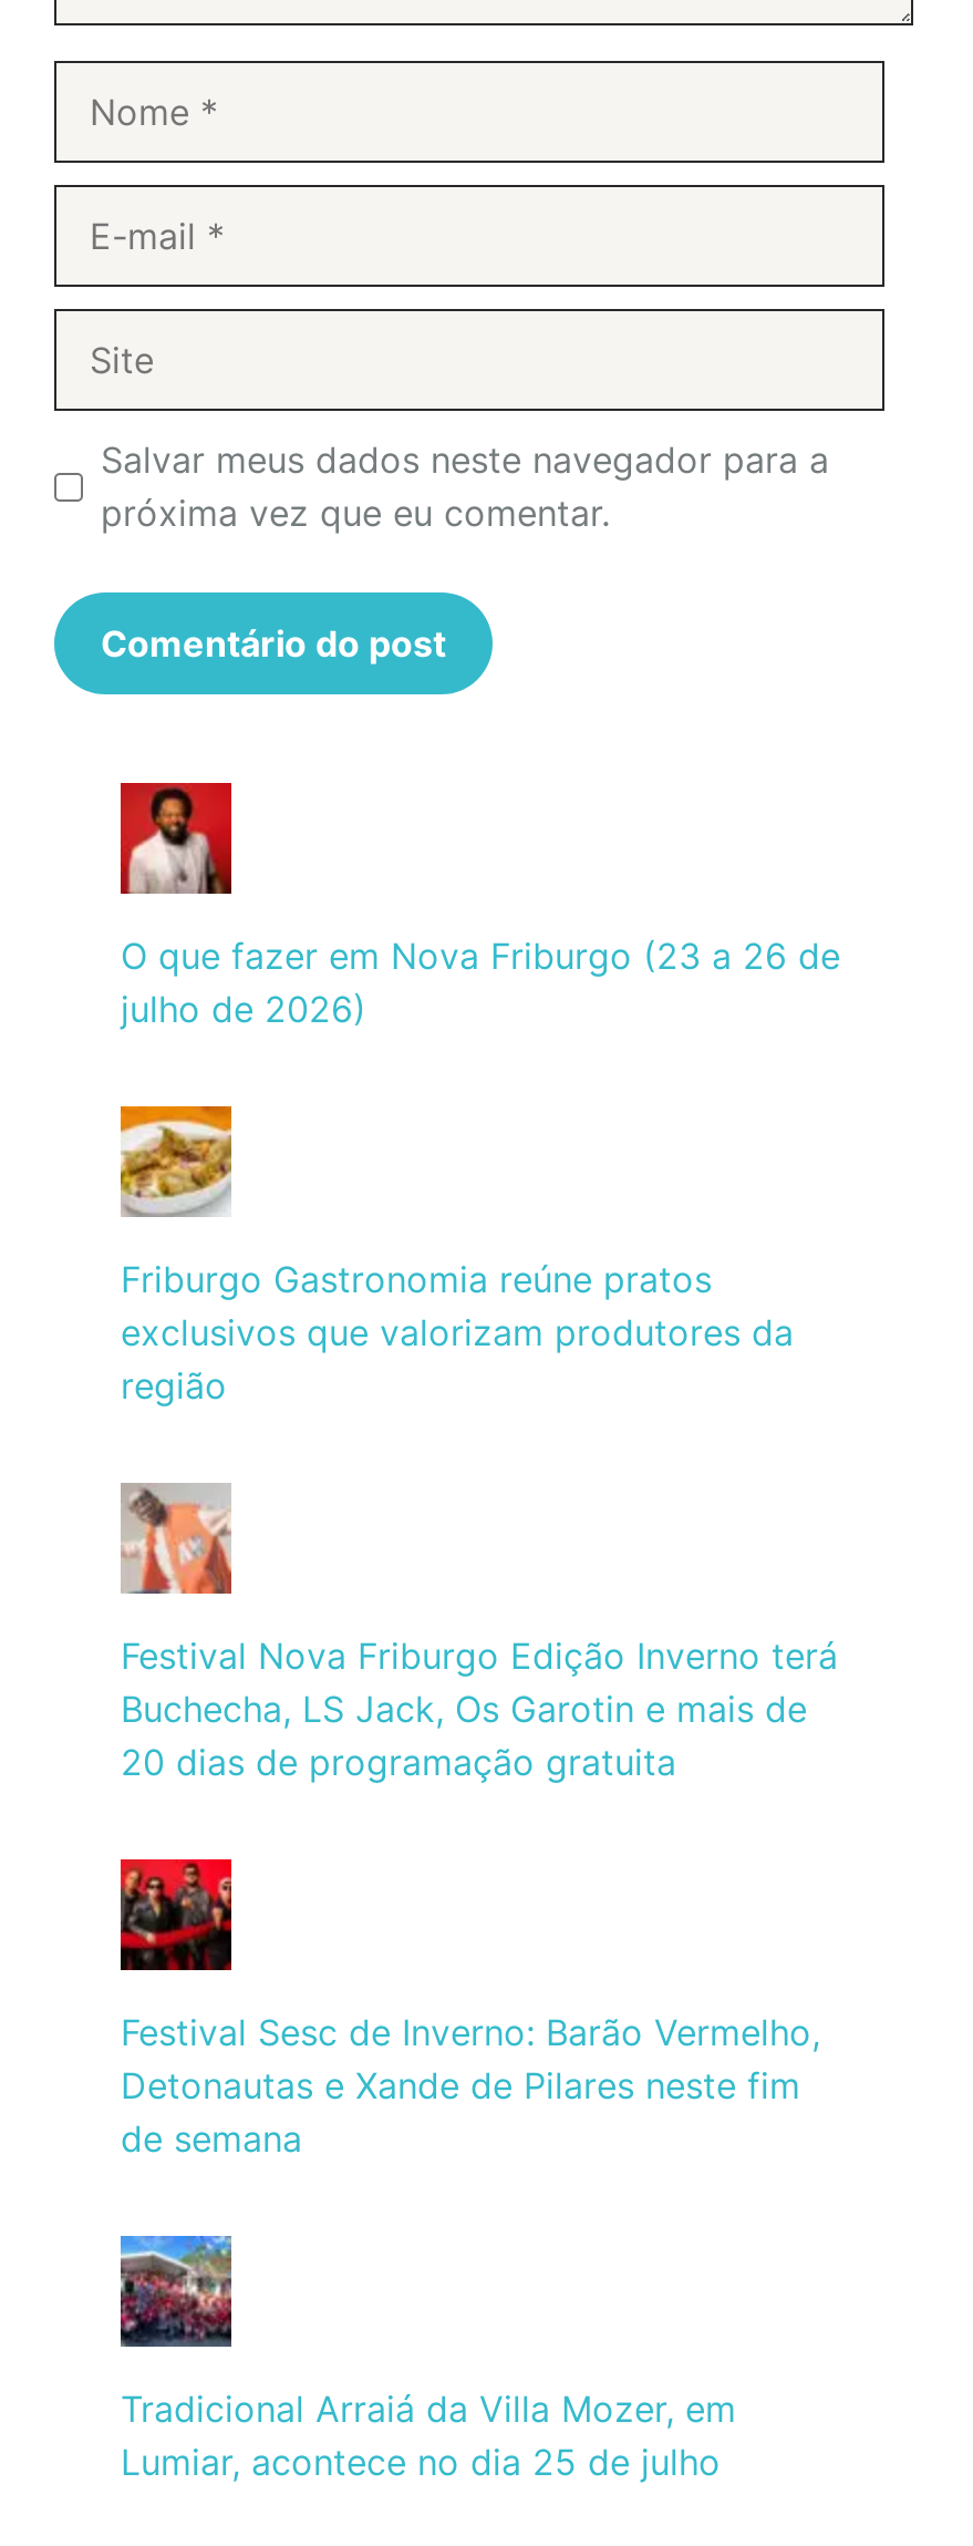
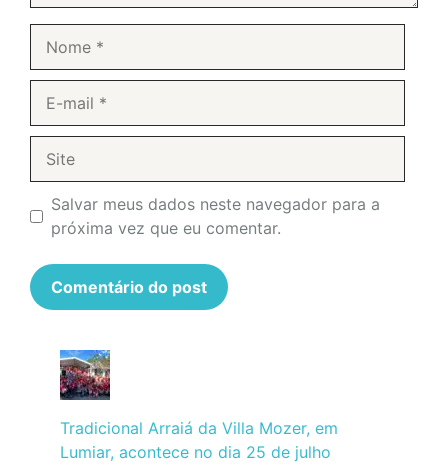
[118,781,840,1031] [image] | O que fazer em Nova Friburgo (23 a 26 de | julho de 2026) -> none
[118,1104,794,1408] [image] | Friburgo Gastronomia reúne pratos | exclusivos que valorizam produtores da | região -> none
[118,1483,838,1785] [image] | Festival Nova Friburgo Edição Inverno terá | Buchecha, LS Jack, Os Garotin e mais de | 20 dias de programação gratuita -> none
[118,1857,820,2161] [image] | Festival Sesc de Inverno: Barão Vermelho, | Detonautas e Xande de Pilares neste fim | de semana -> none

